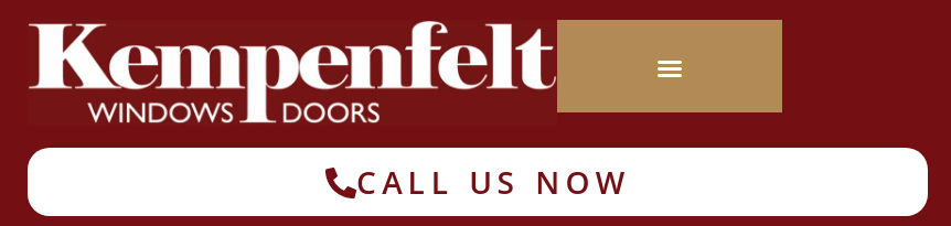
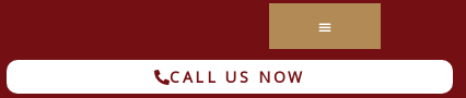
[28,18,555,126] [image] -> none

